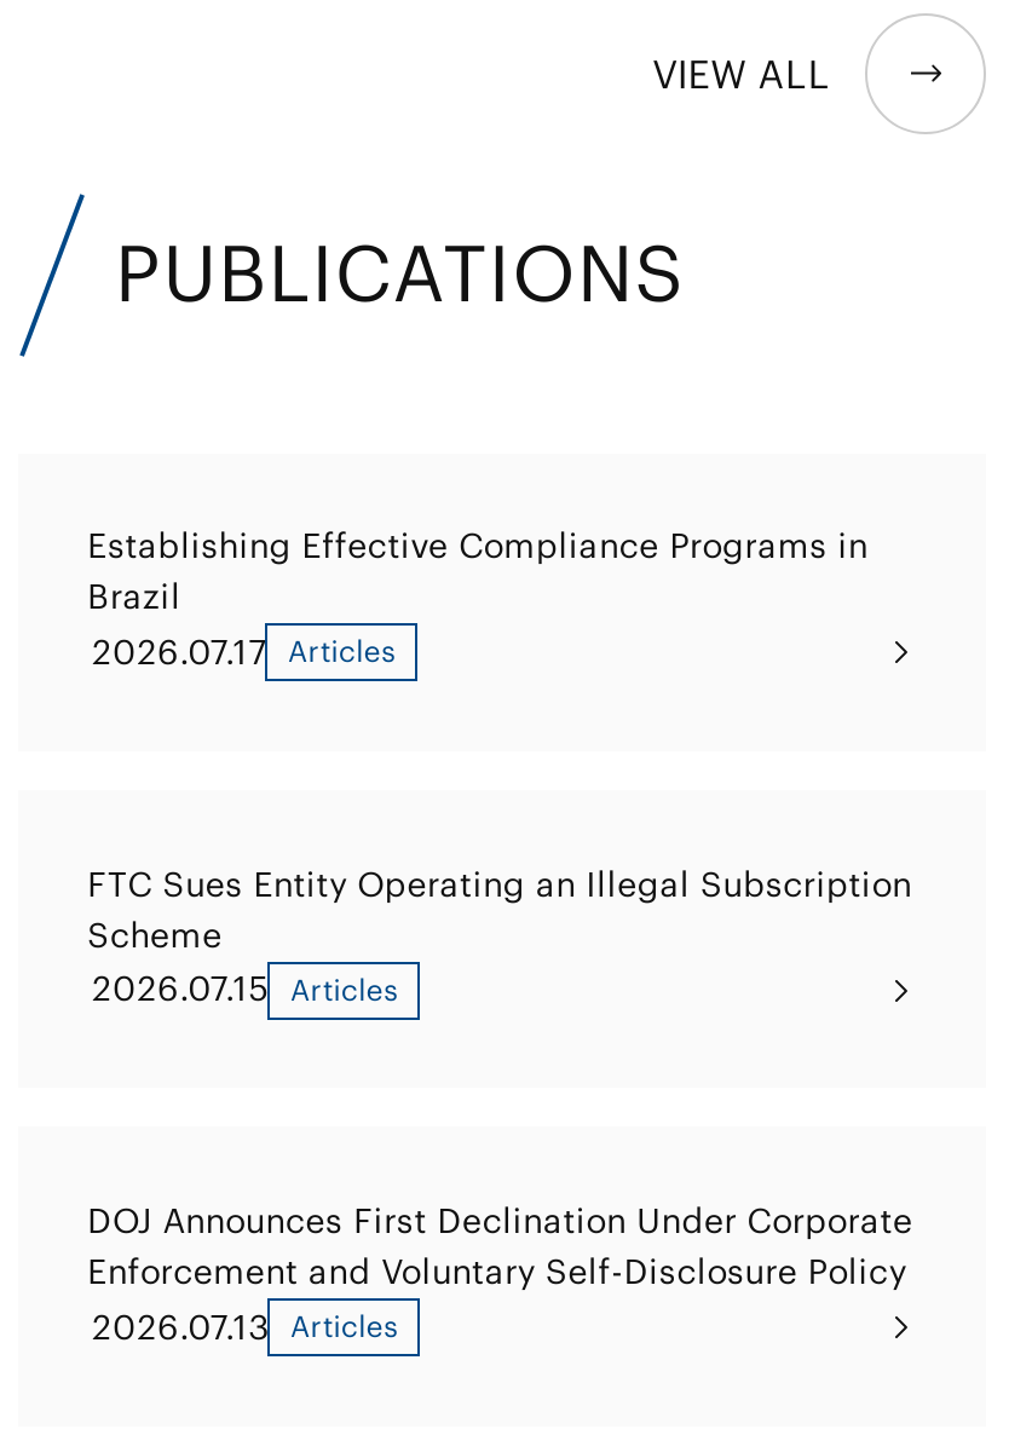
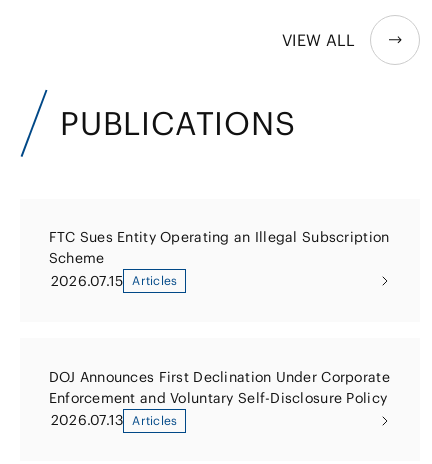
[88,525,868,674] Establishing Effective Compliance Programs in | Brazil | 2026.07.17 Articles -> none

